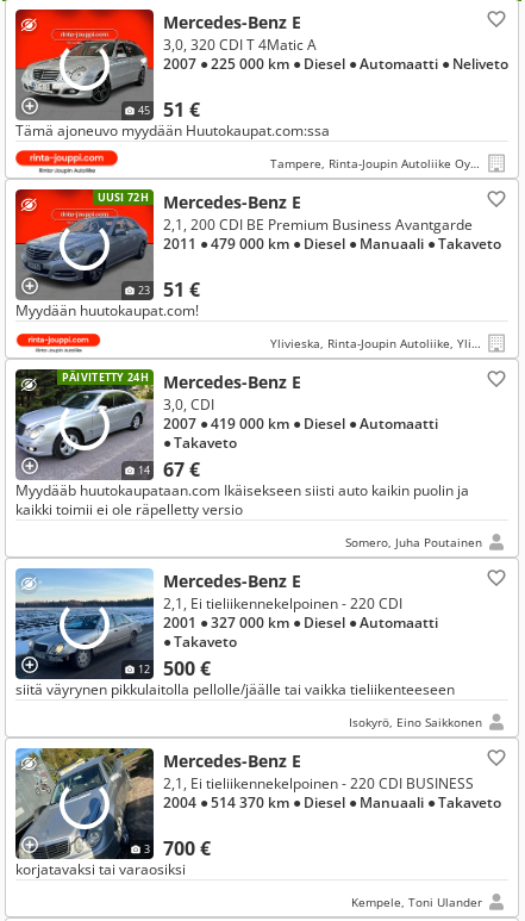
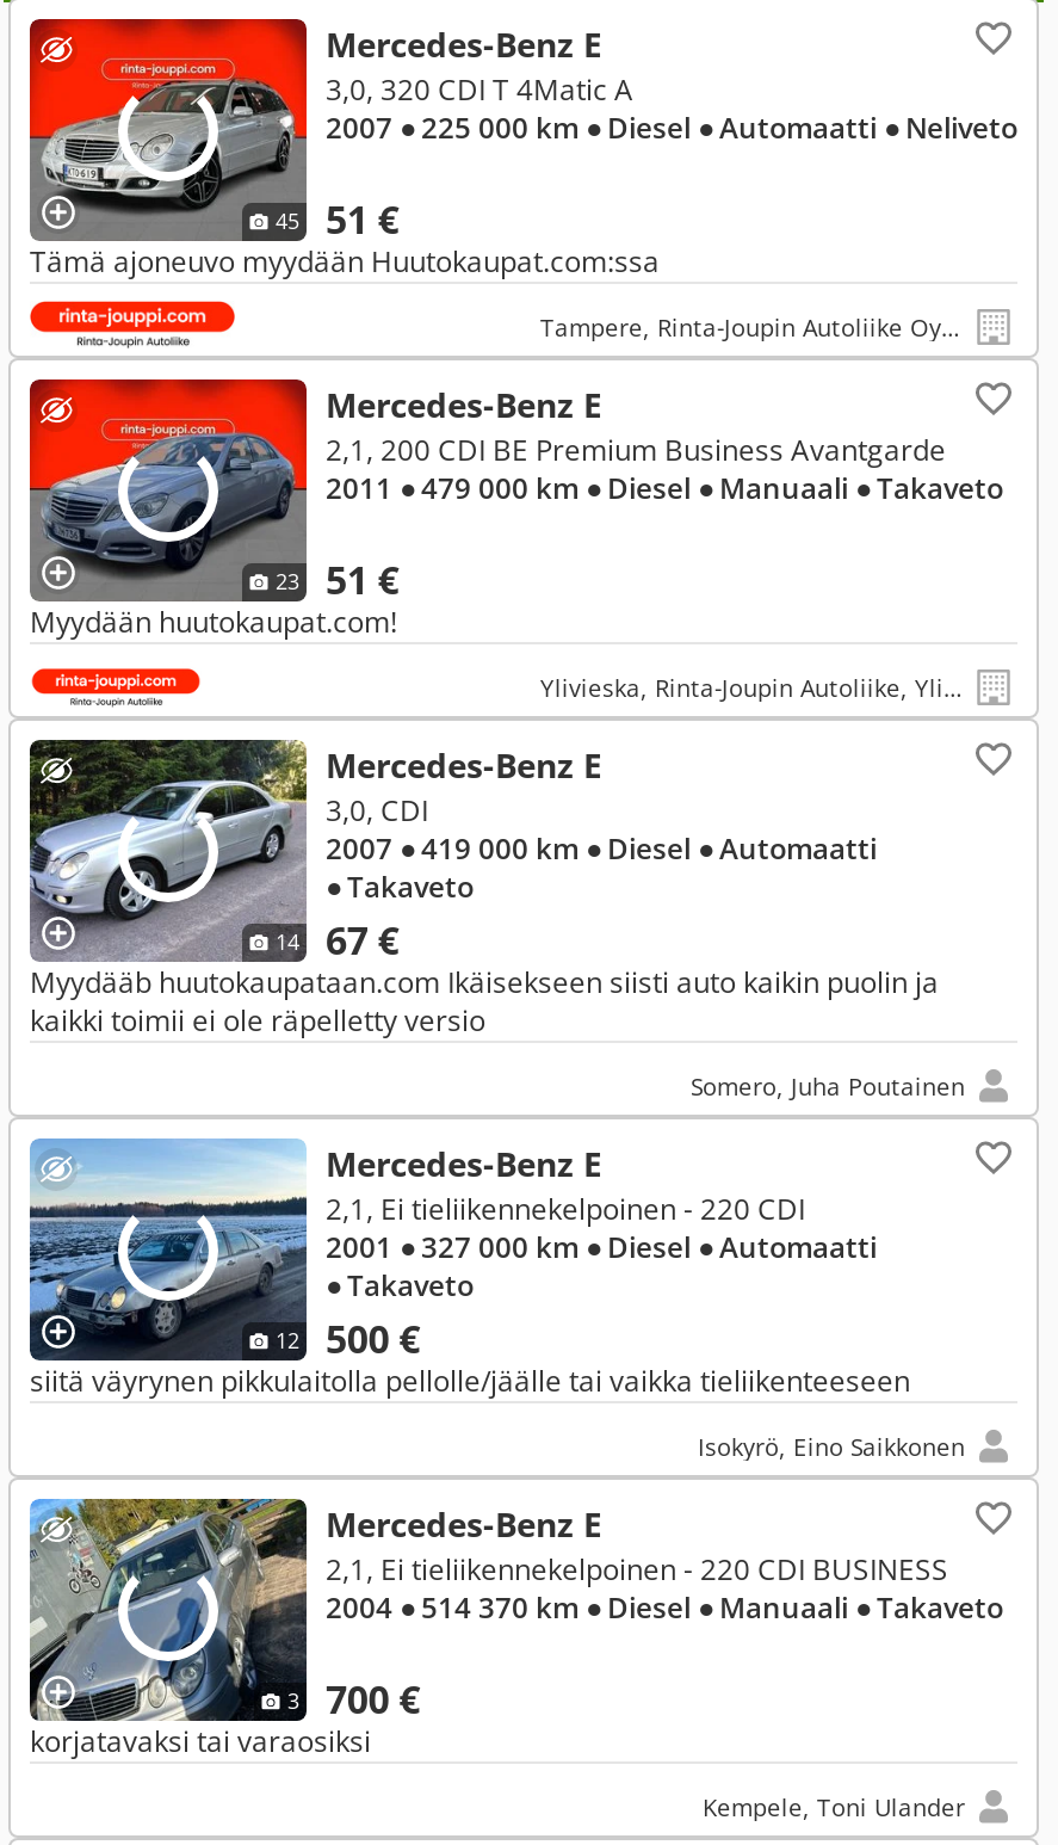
[97,189,149,205] UUSI 72H -> none
[62,369,149,385] PÄIVITETTY 24H -> none

